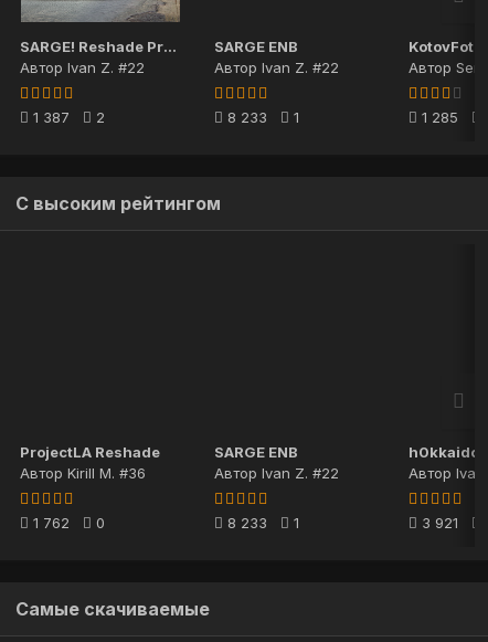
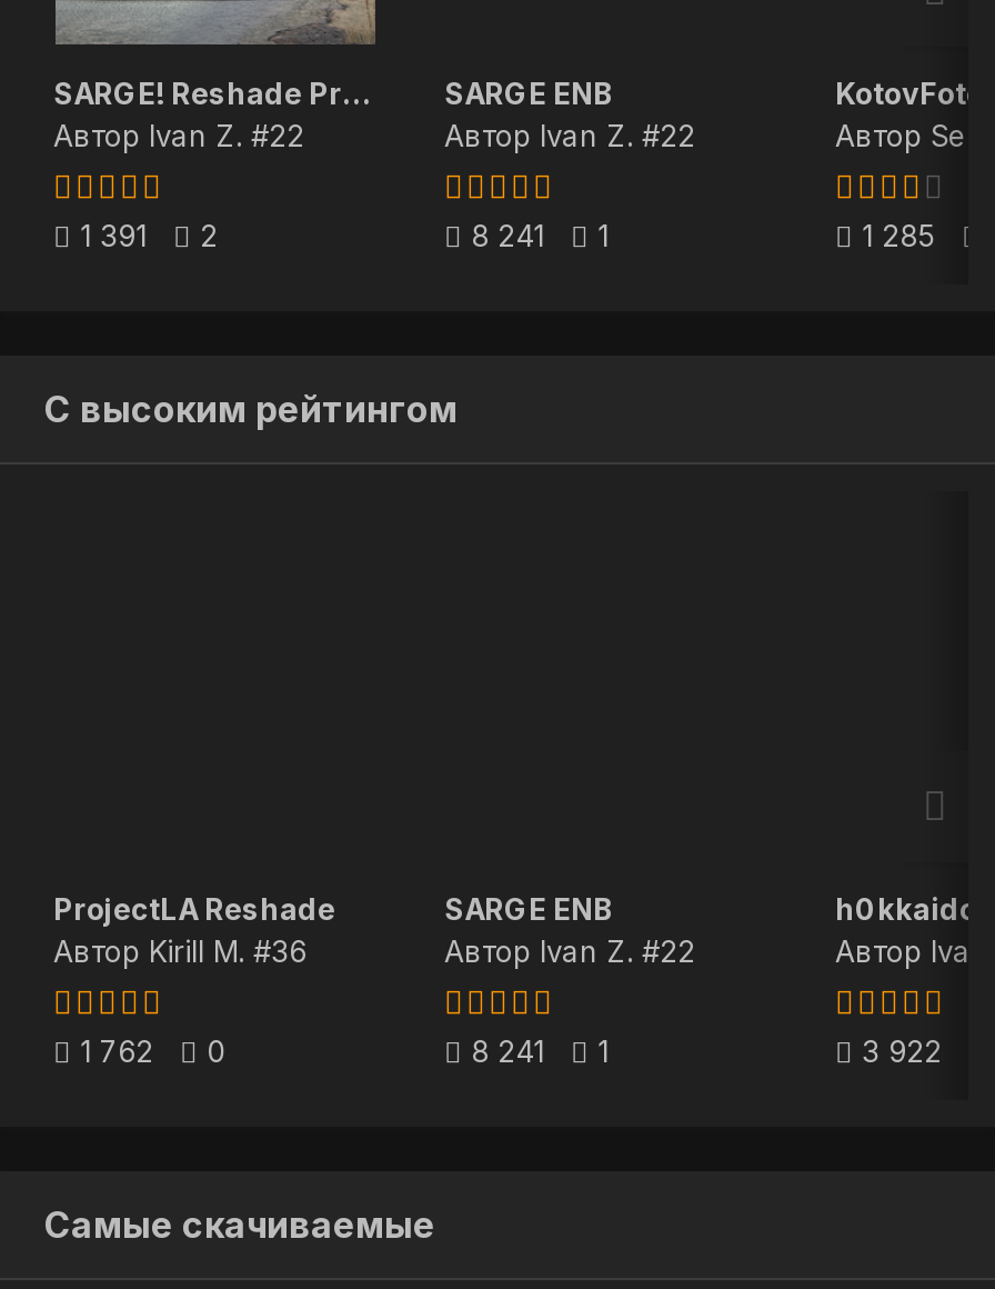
[29,108,105,126] 1 387 2 -> [71,218,218,253] 1 391 2
[223,108,299,126] 8 233 1 -> [462,218,609,253] 8 241 1
[223,514,299,532] 8 233 1 -> [462,1033,609,1069] 8 241 1
[417,514,458,532] 3 921 -> [853,1033,942,1069] 3 922

